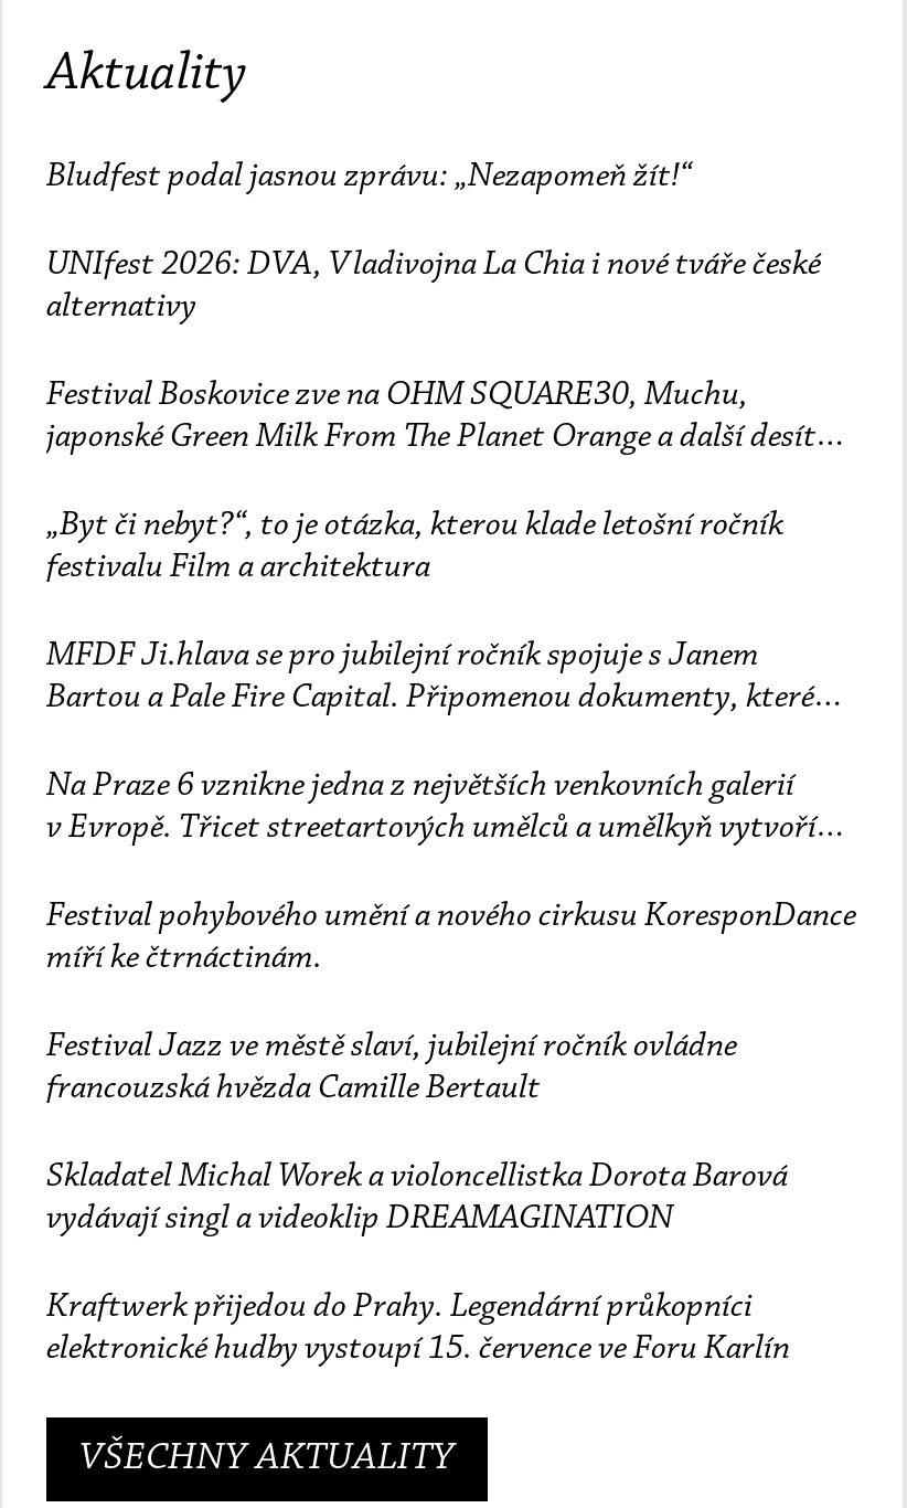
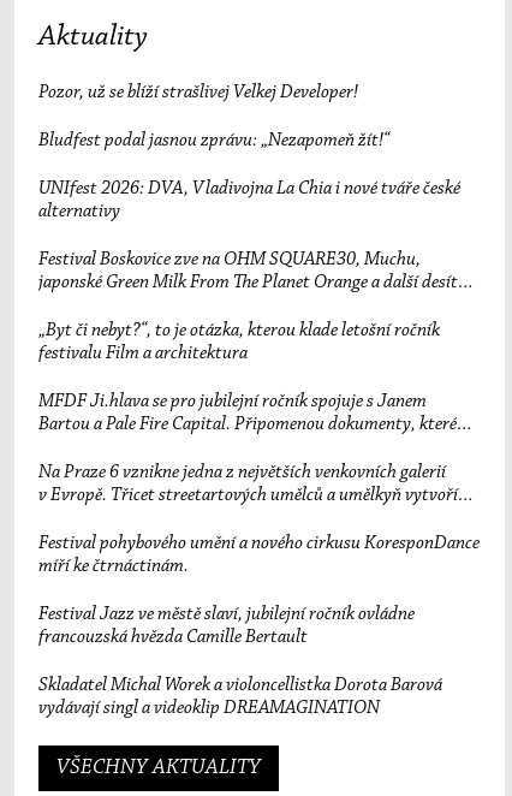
none -> [38,82,358,102] Pozor, už se blíží strašlivej Velkej Developer!
moved [46,158,856,1194] -> [38,131,480,695]: Bludfest podal jasnou zprávu: „Nezapomeň žít!“ | UNIfest 2026: DVA, Vladivojna La Chia i nové tváře české | alternativy | ... | francouzská hvězda Camille Bertault | Skladatel Michal Worek a violoncellistka Dorota Barová
[46,1289,790,1366] Kraftwerk přijedou do Prahy. Legendární průkopníci | elektronické hudby vystoupí 15. července ve Foru Karlín -> none

